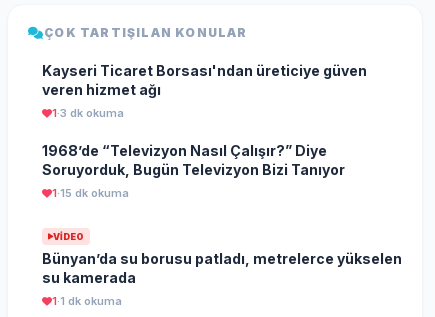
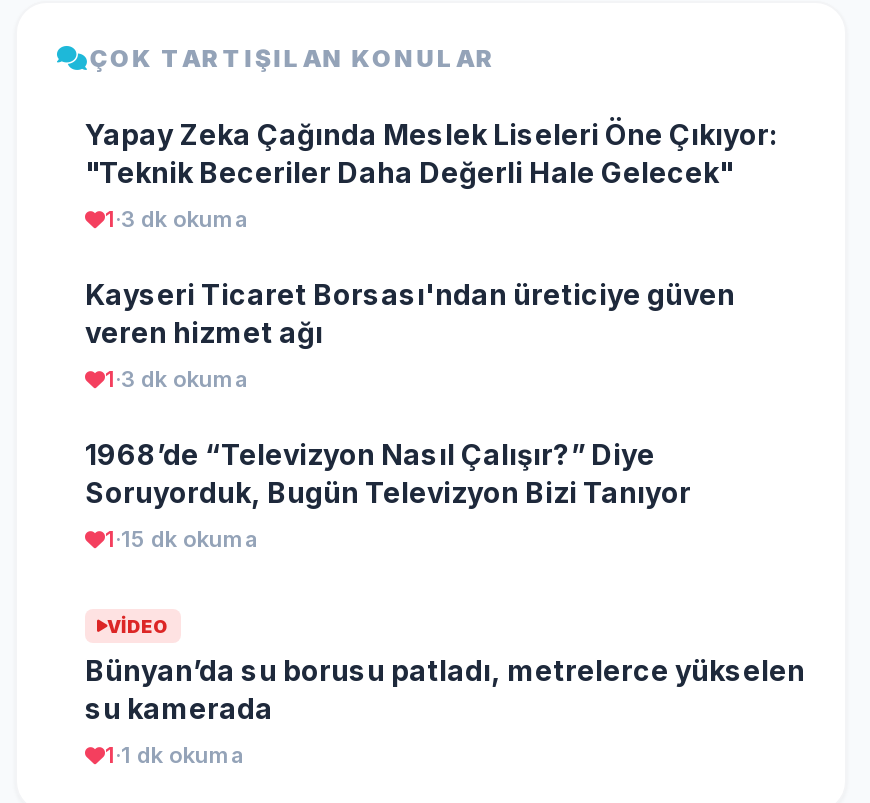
none -> [85,117,777,233] Yapay Zeka Çağında Meslek Liseleri Öne Çıkıyor: | "Teknik Beceriler Daha Değerli Hale Gelecek" | 1·3 dk okuma

